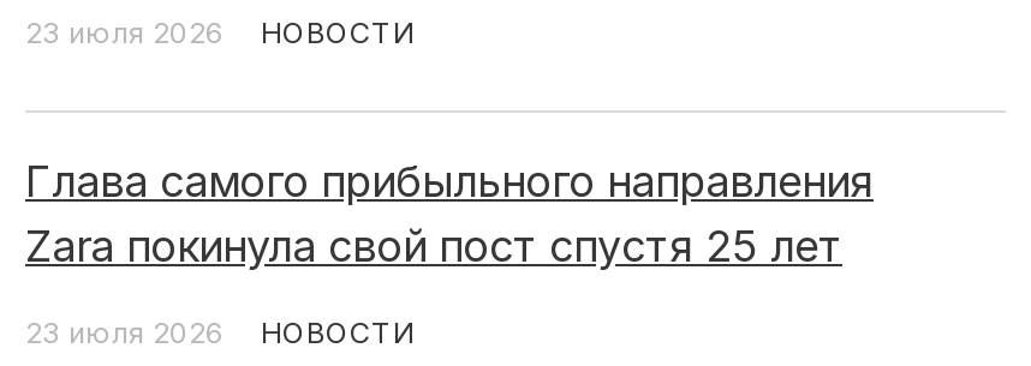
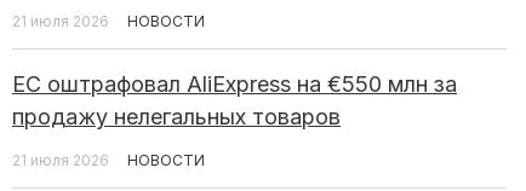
[25,14,415,50] 23 июля 2026 НОВОСТИ -> [12,12,205,30] 21 июля 2026 НОВОСТИ
[25,156,874,271] Глава самого прибыльного направления | Zara покинула свой пост спустя 25 лет -> [12,71,457,129] ЕС оштрафовал AliExpress на €550 млн за | продажу нелегальных товаров
[25,314,415,350] 23 июля 2026 НОВОСТИ -> [12,151,205,169] 21 июля 2026 НОВОСТИ

